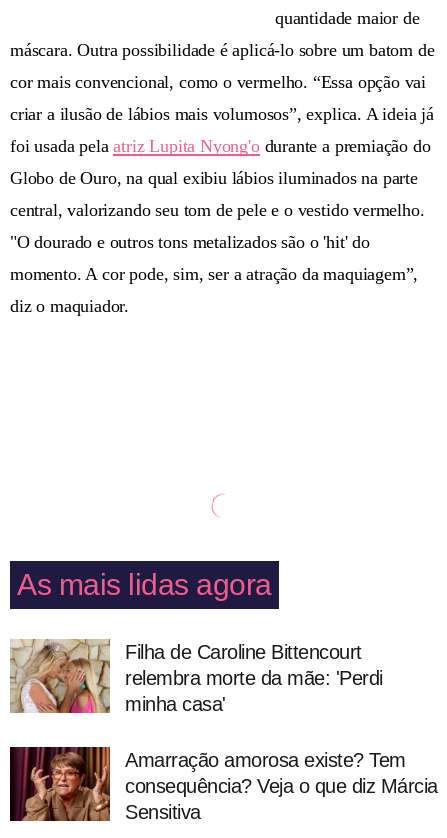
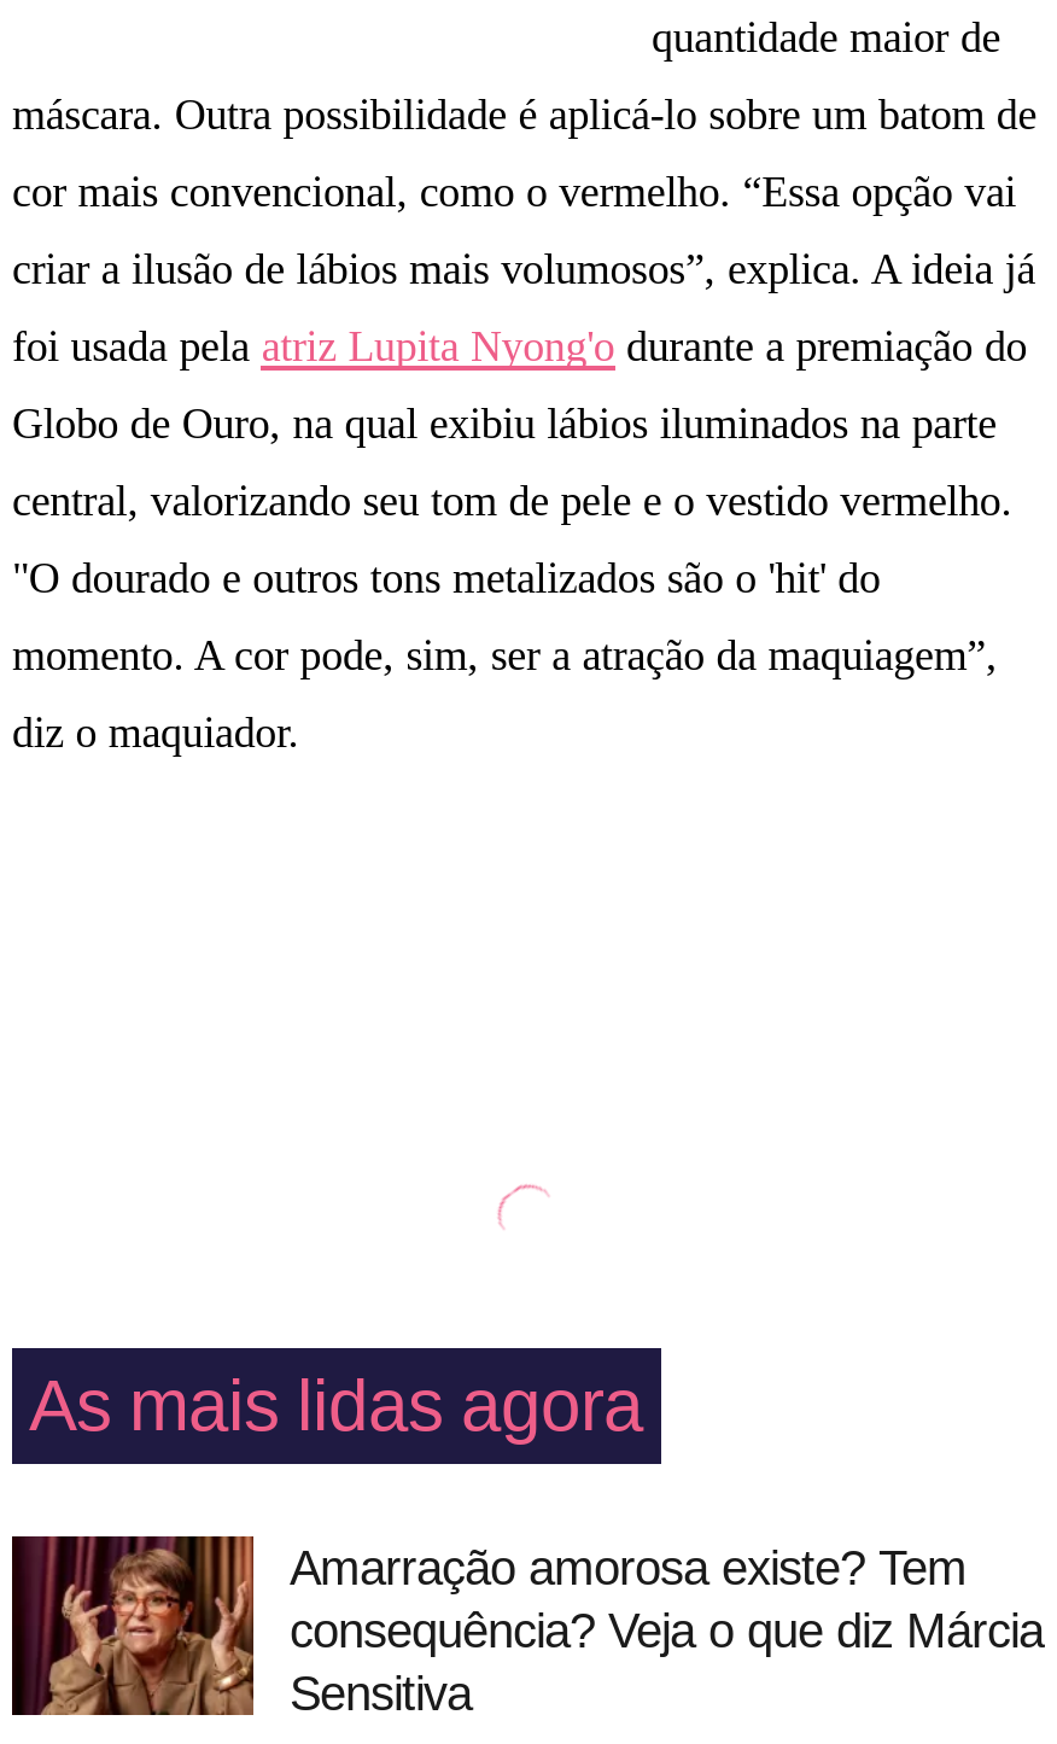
[9,638,382,715] [image] | Filha de Caroline Bittencourt | relembra morte da mãe: 'Perdi | minha casa' -> none

